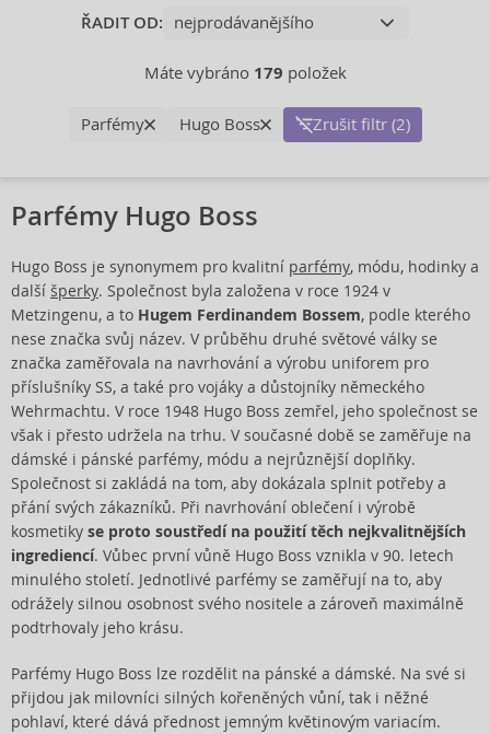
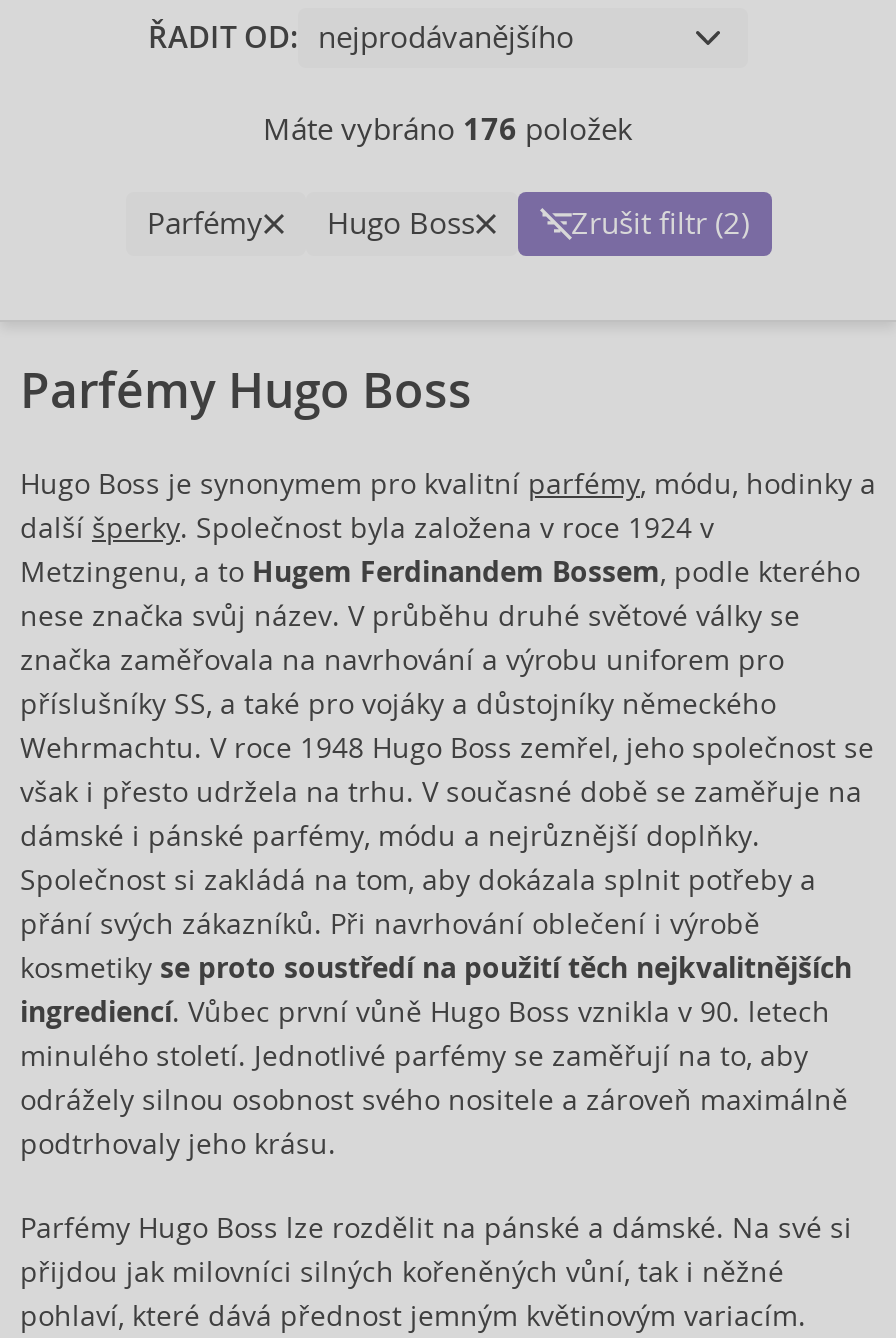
[144,62,346,84] Máte vybráno 179 položek -> [263,110,633,150] Máte vybráno 176 položek

